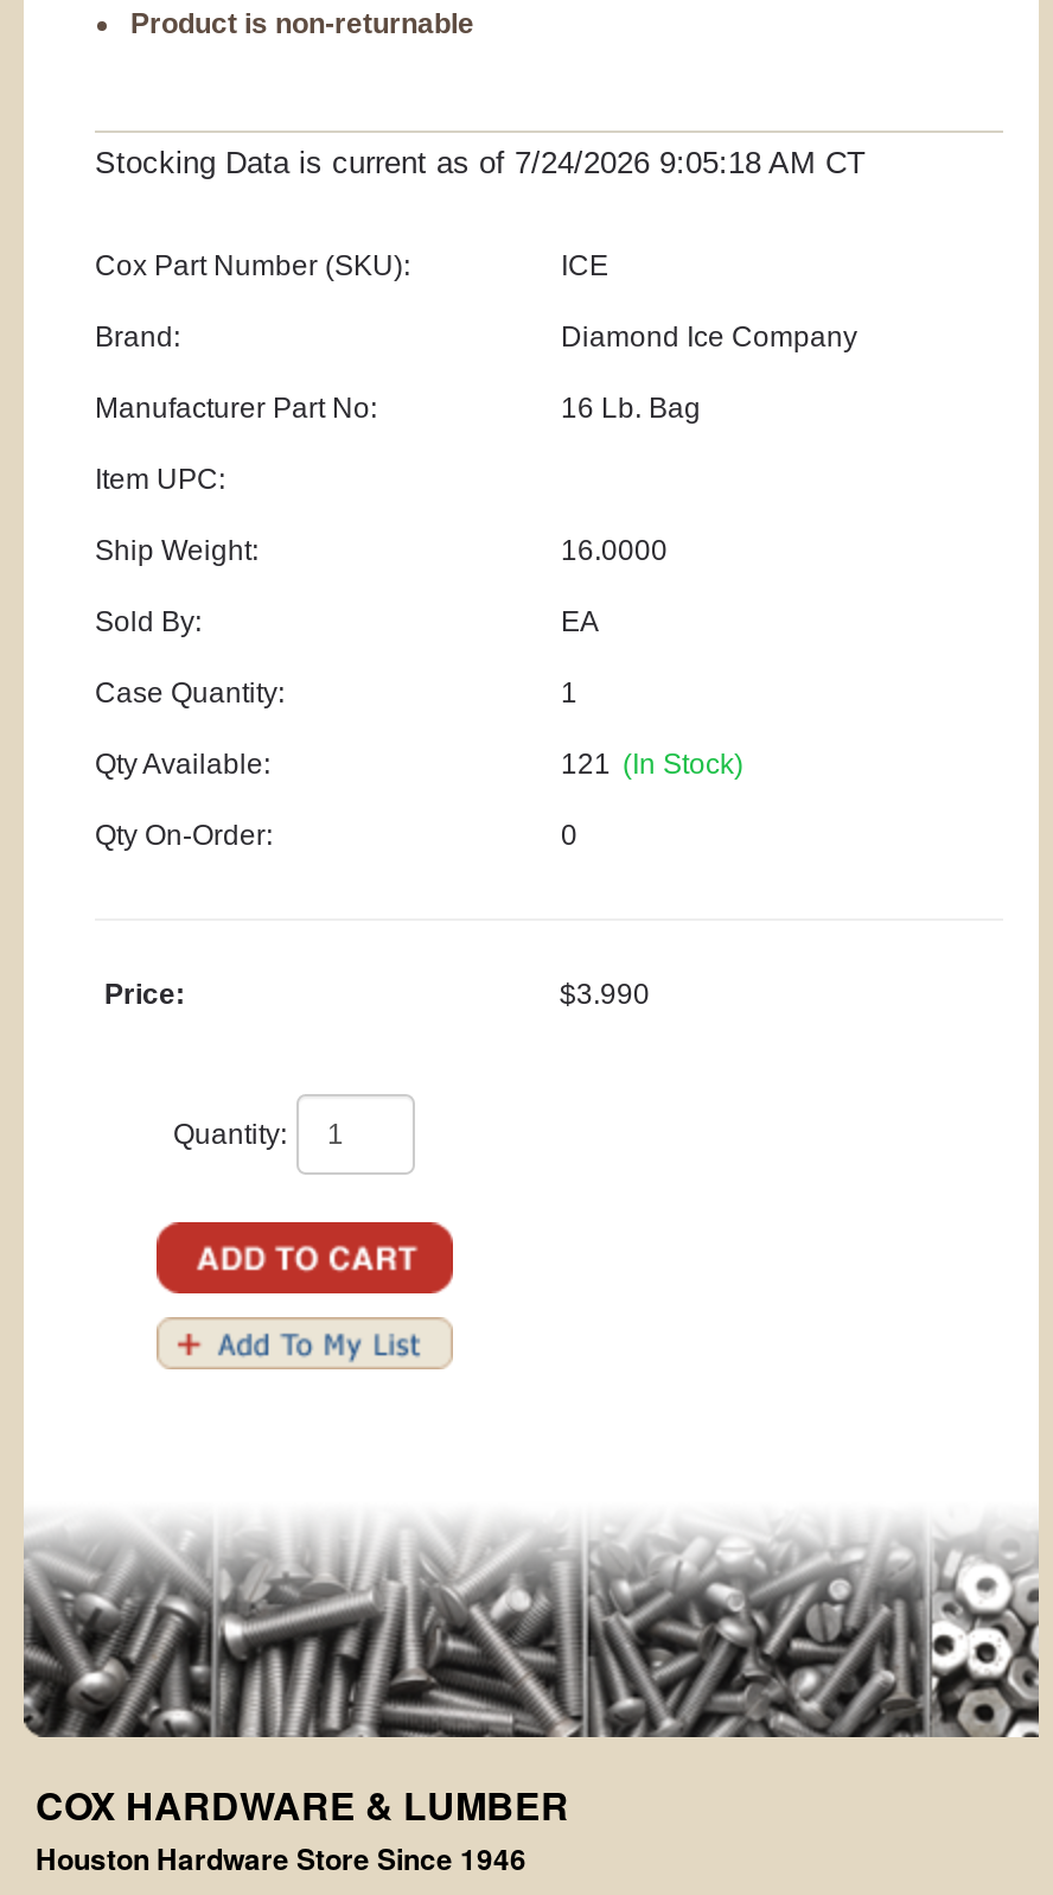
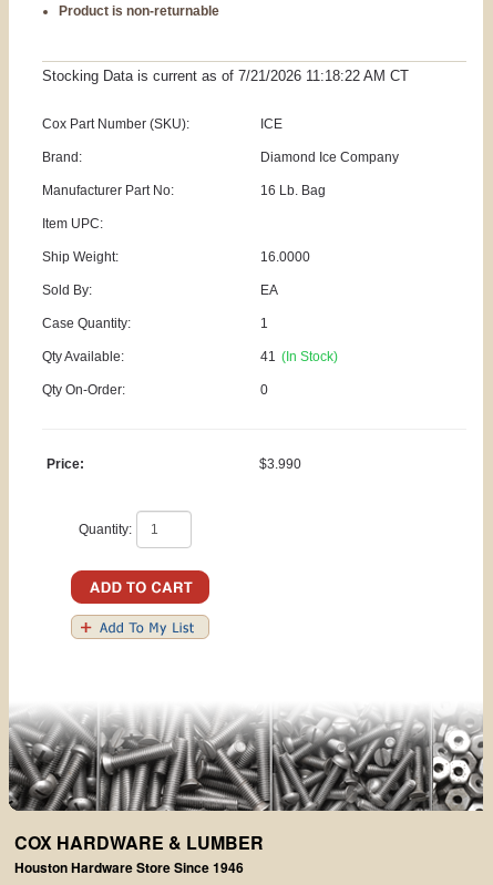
[95,145,866,181] Stocking Data is current as of 7/24/2026 9:05:18 AM CT -> [42,68,409,84] Stocking Data is current as of 7/21/2026 11:18:22 AM CT
[561,748,744,781] 121 (In Stock) -> [260,349,337,365] 41 (In Stock)

